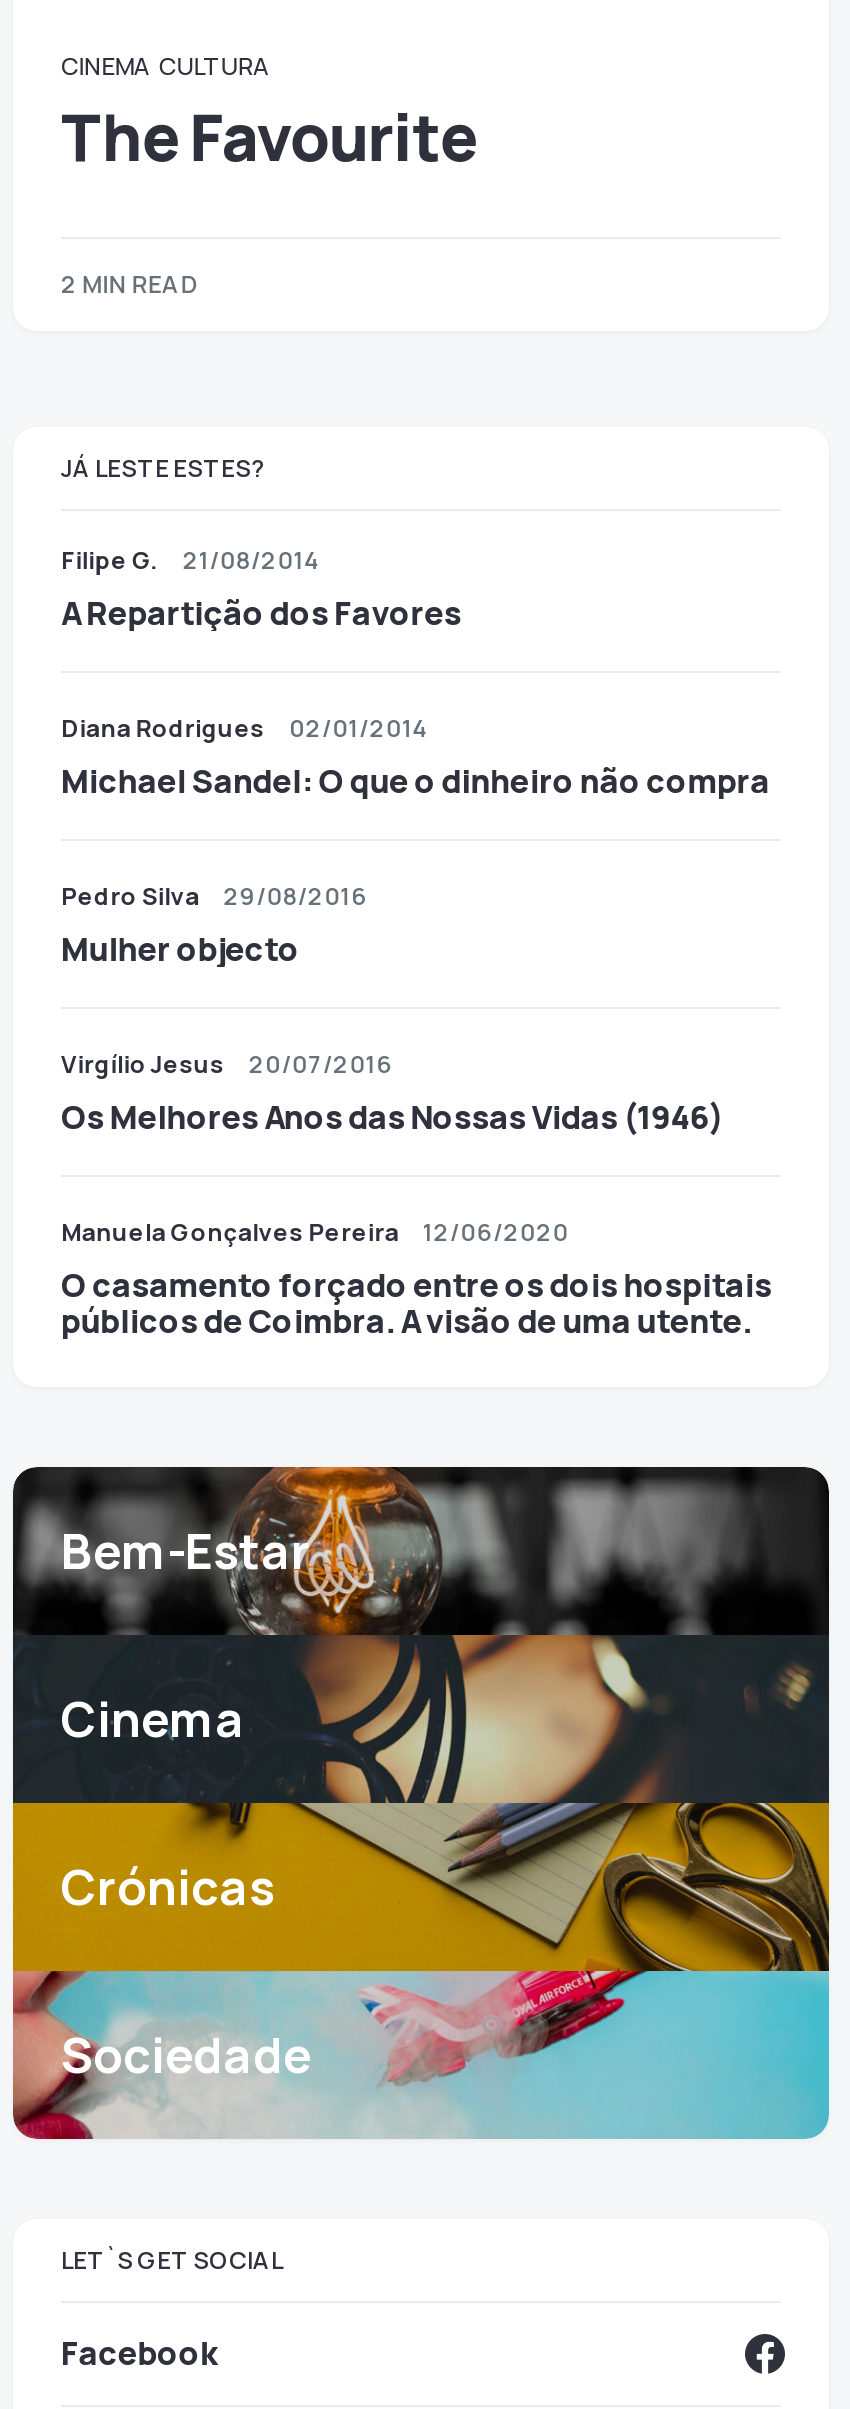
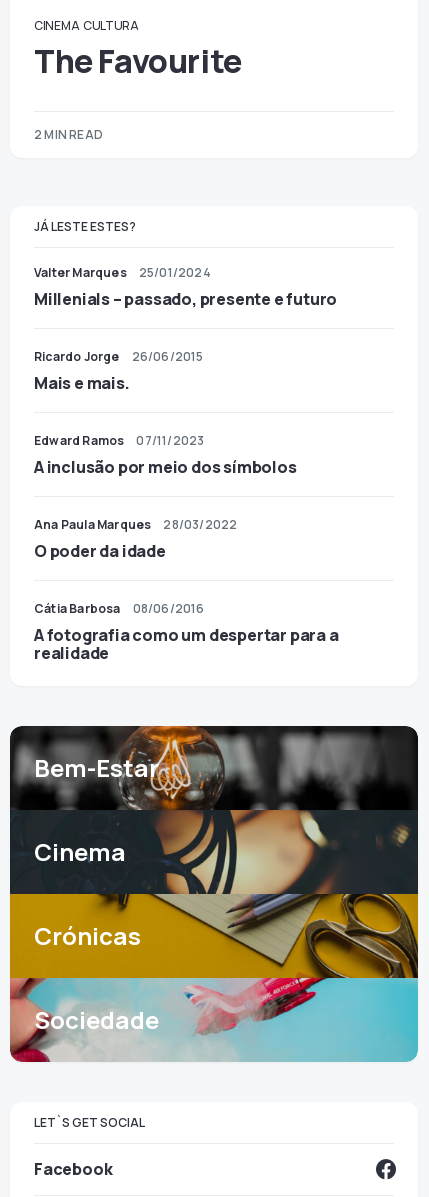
[61,543,461,635] Filipe G. | 21/08/2014 | A Repartição dos Favores -> [34,264,337,310] Valter Marques | 25/01/2024 | Millenials – passado, presente e futuro
[61,711,770,803] Diana Rodrigues | 02/01/2014 | Michael Sandel: O que o dinheiro não compra -> [34,348,204,394] Ricardo Jorge | 26/06/2015 | Mais e mais.
[61,879,367,971] Pedro Silva | 29/08/2016 | Mulher objecto -> [34,432,297,478] Edward Ramos | 07/11/2023 | A inclusão por meio dos símbolos
[61,1047,725,1139] Virgílio Jesus | 20/07/2016 | Os Melhores Anos das Nossas Vidas (1946) -> [34,516,237,562] Ana Paula Marques | 28/03/2022 | O poder da idade
[61,1215,772,1343] Manuela Gonçalves Pereira | 12/06/2020 | O casamento forçado entre os dois hospitais | públicos de Coimbra. A visão de uma utente. -> [34,600,339,664] Cátia Barbosa | 08/06/2016 | A fotografia como um despertar para a | realidade

